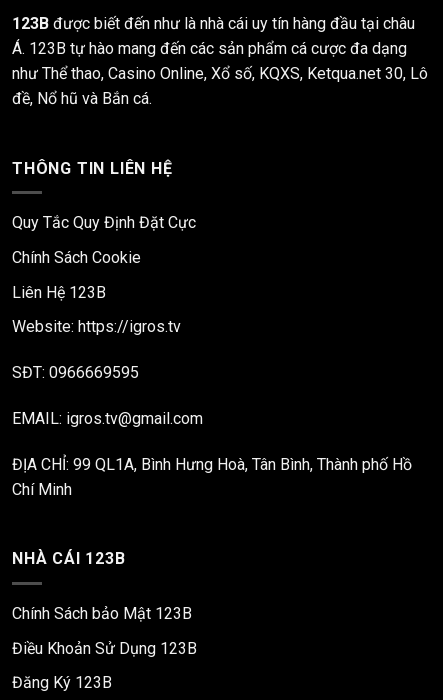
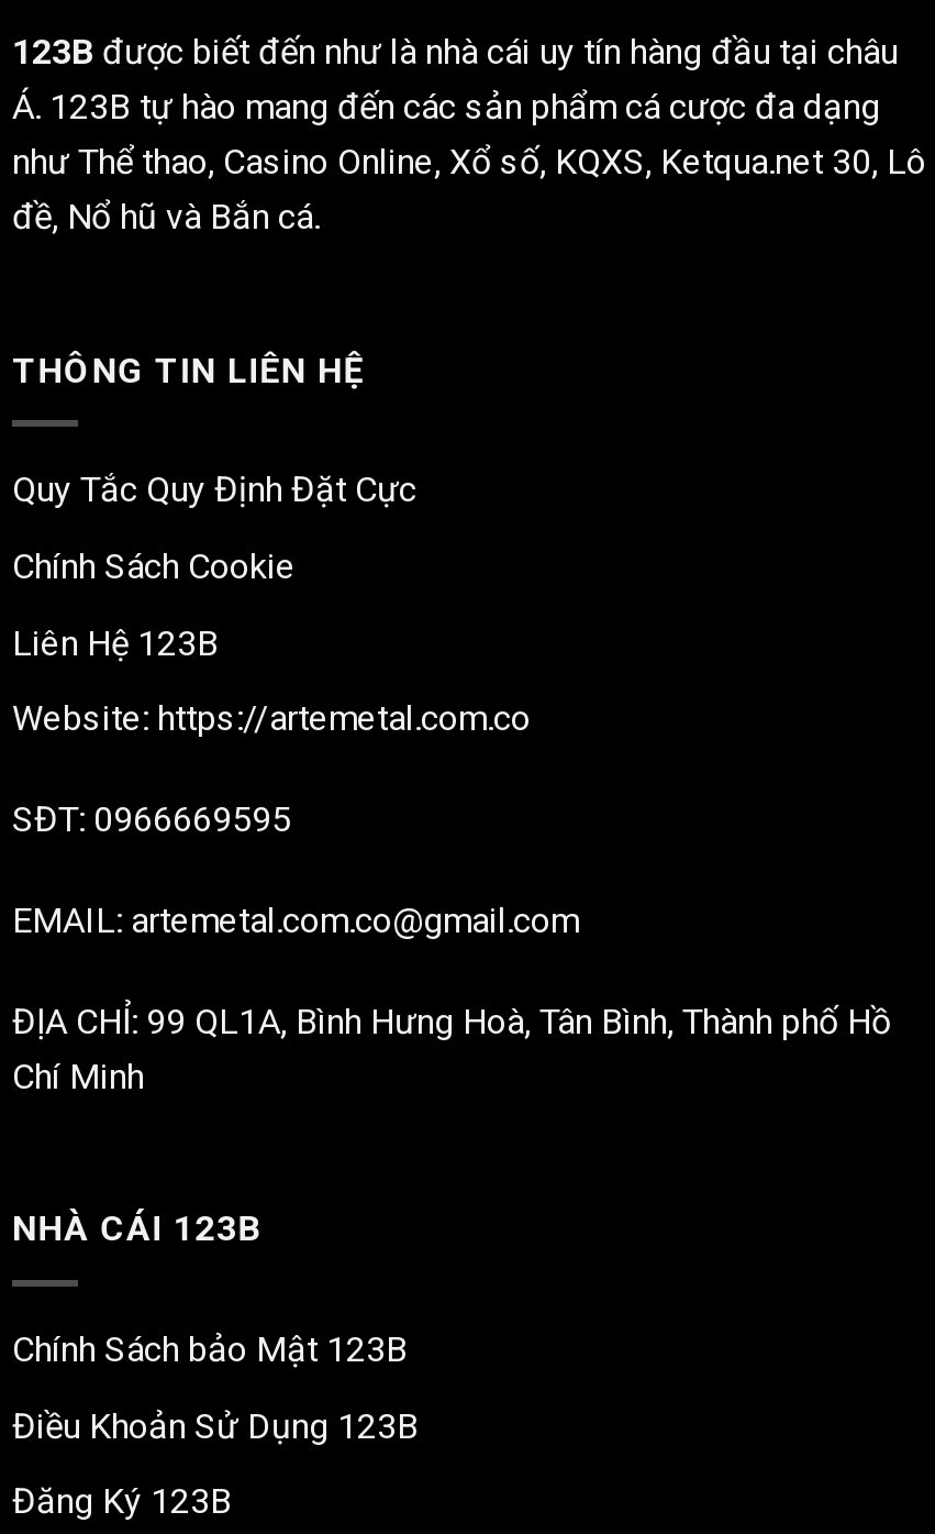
[12,317,181,336] Website: https://igros.tv -> [12,698,531,739] Website: https://artemetal.com.co
[12,409,203,428] EMAIL: igros.tv@gmail.com -> [12,899,579,941] EMAIL: artemetal.com.co@gmail.com

